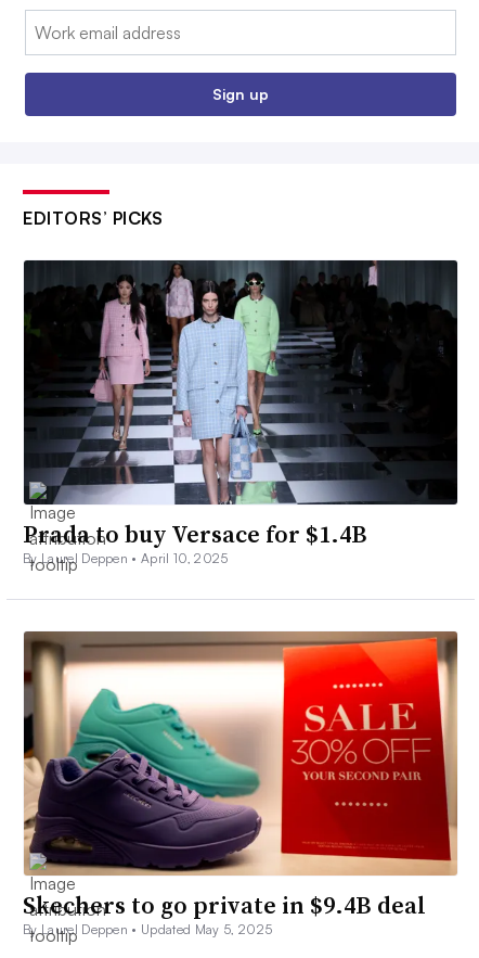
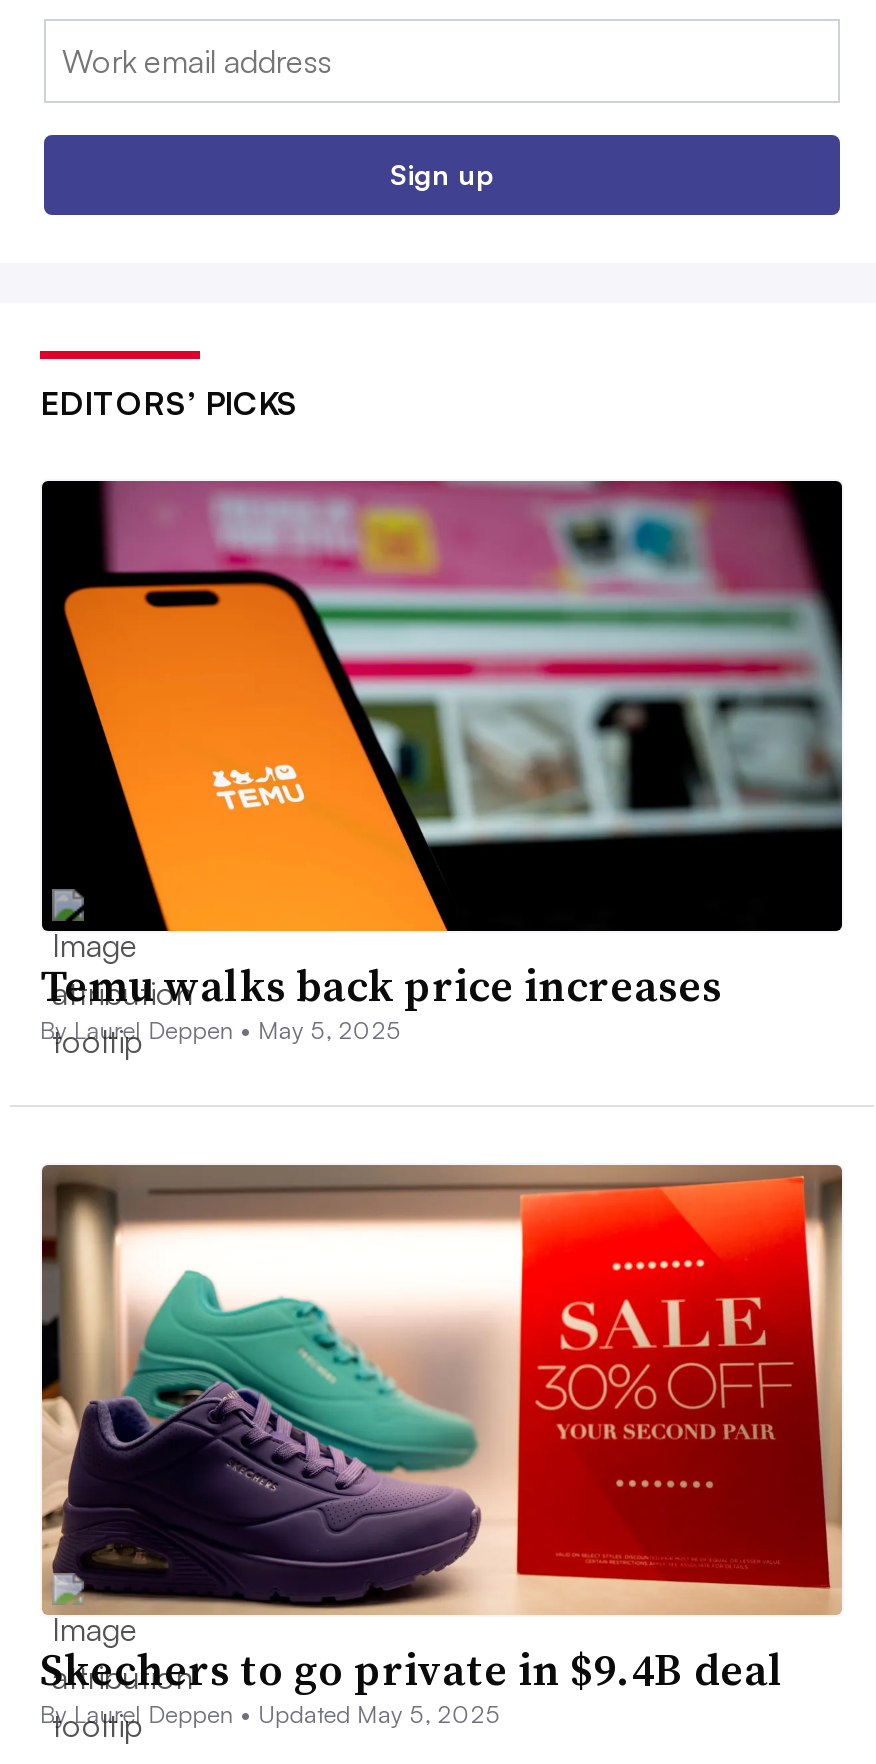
[23,259,458,566] [image] | Prada to buy Versace for $1.4B | By Laurel Deppen • April 10, 2025 -> [40,479,844,1044] [image] | Temu walks back price increases | By Laurel Deppen • May 5, 2025

